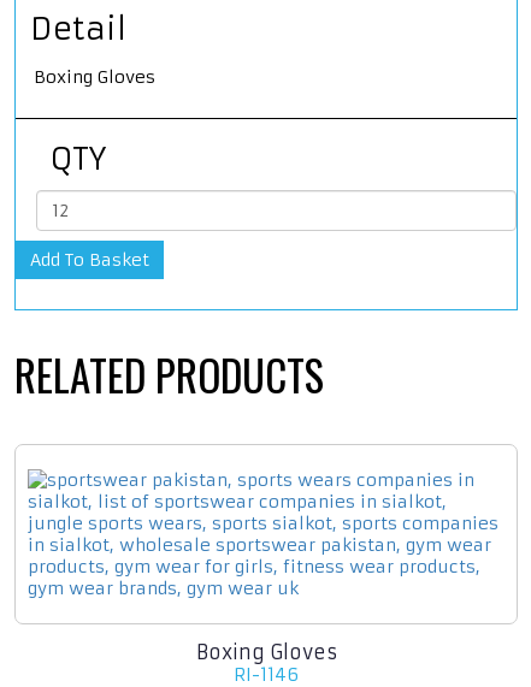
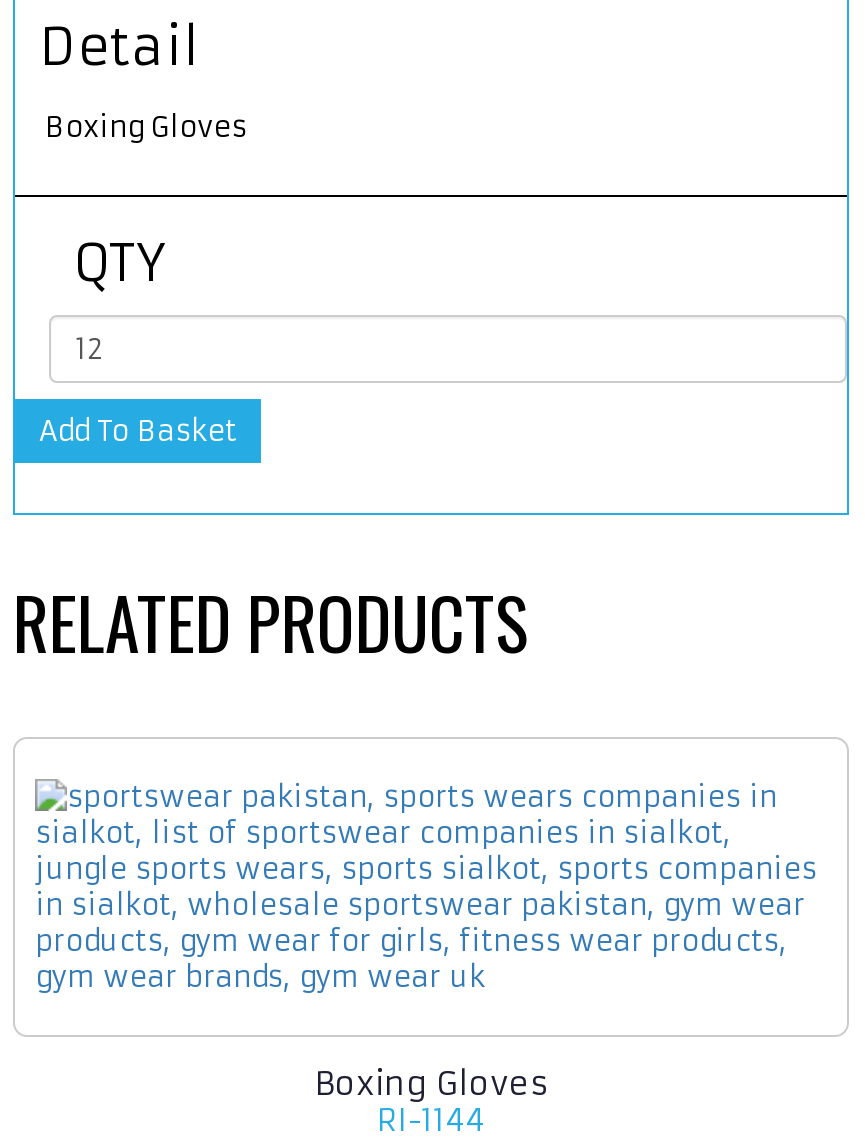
[234,663,299,686] RI-1146 -> [377,1102,485,1140] RI-1144

